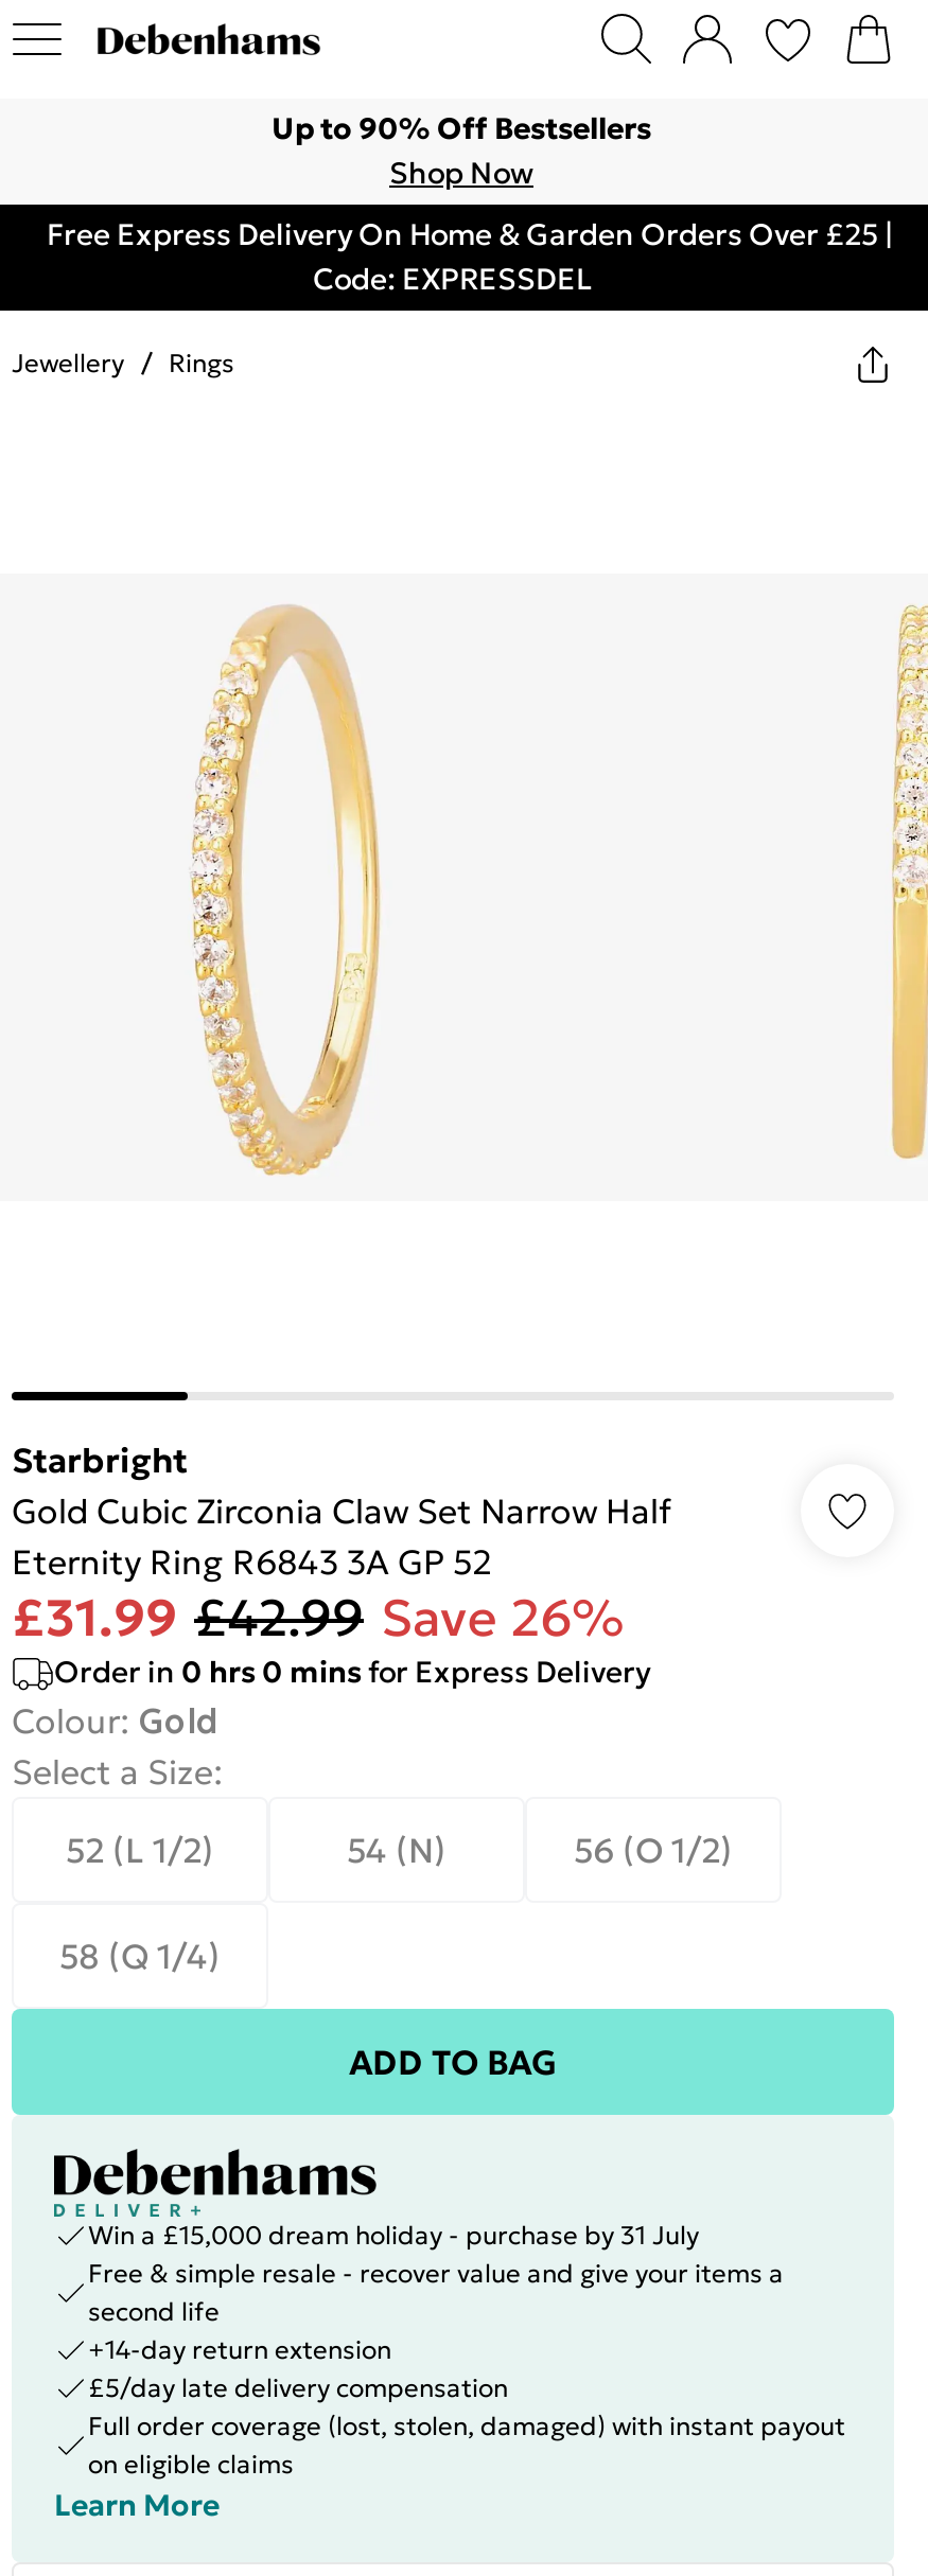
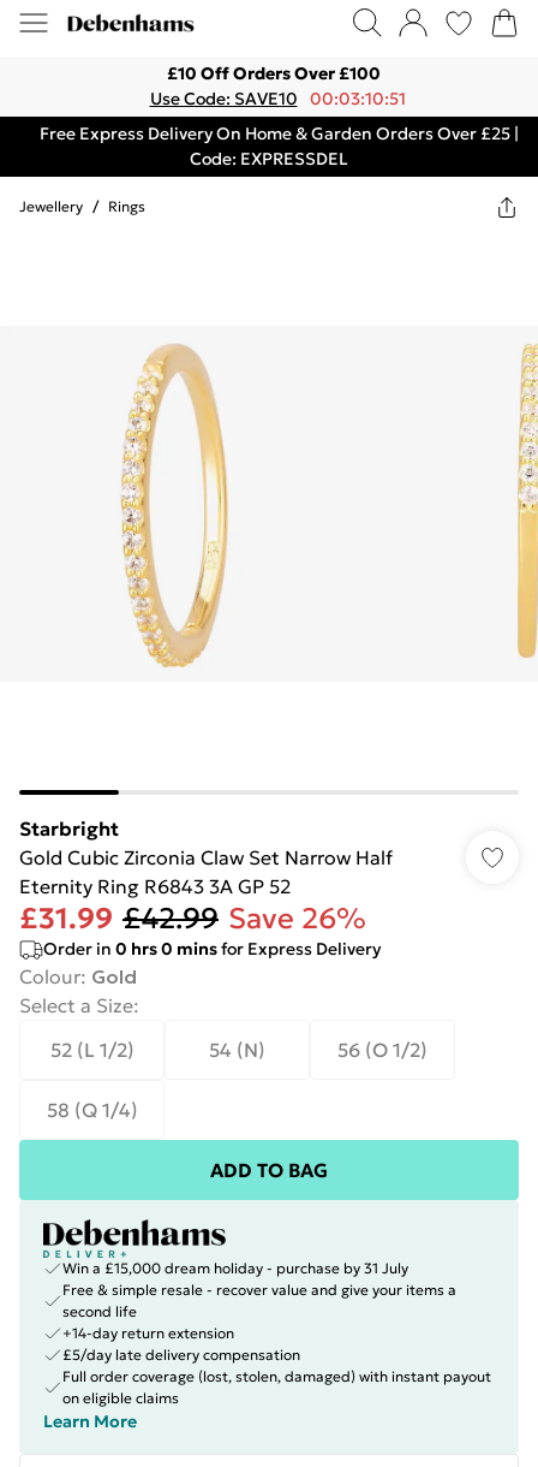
[272,109,651,192] Up to 90% Off Bestsellers | Shop Now -> [150,63,405,109] £10 Off Orders Over £100 | Use Code: SAVE10 00:03:10:51

